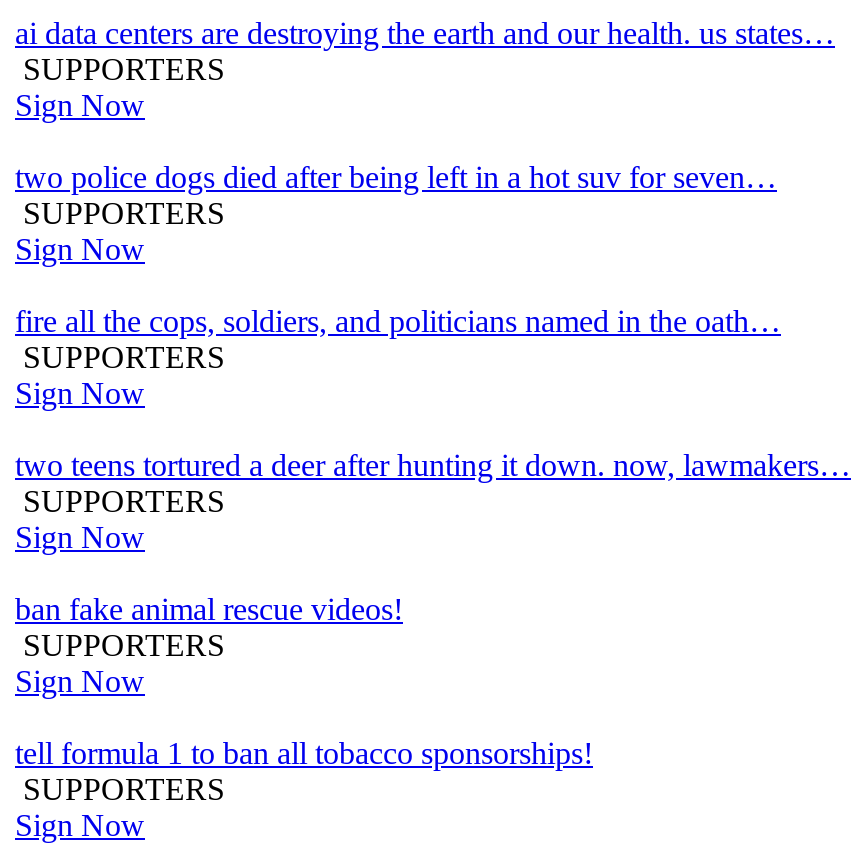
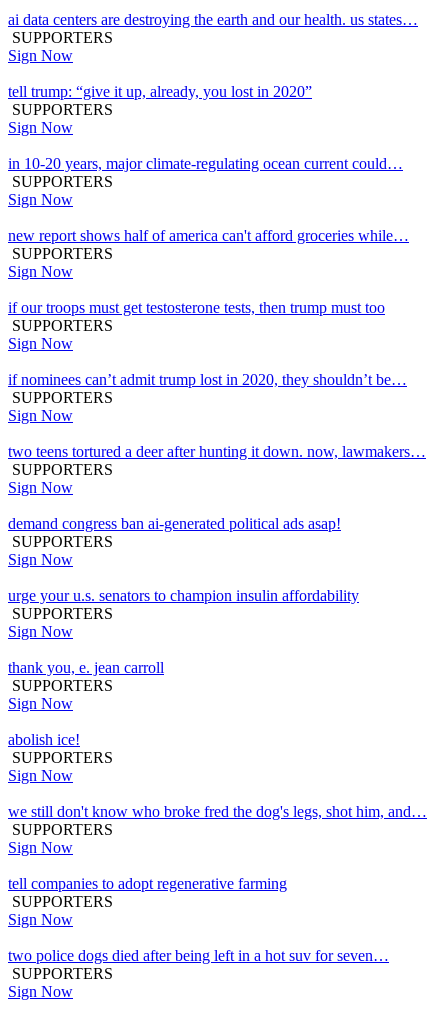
none -> [8,83,312,100] tell trump: “give it up, already, you lost in 2020”
moved [15,160,777,194] -> [8,947,389,964]: two police dogs died after being left in a hot suv for seven…
[15,304,781,338] fire all the cops, soldiers, and politicians named in the oath… -> [8,155,409,388] in 10-20 years, major climate-regulating ocean current could… | SUPPORTERS | Sign Now | new report shows half of america can't afford groceries while… | SUPPORTERS | Sign Now | if our troops must get testosterone tests, then trump must too | SUPPORTERS | Sign Now | if nominees can’t admit trump lost in 2020, they shouldn’t be…
[15,592,403,626] ban fake animal rescue videos! -> [8,515,341,532] demand congress ban ai-generated political ads asap!
[15,736,593,770] tell formula 1 to ban all tobacco sponsorships! -> [8,587,427,928] urge your u.s. senators to champion insulin affordability | SUPPORTERS | Sign Now | thank you, e. jean carroll | SUPPORTERS | Sign Now | abolish ice! | SUPPORTERS | Sign Now | we still don't know who broke fred the dog's legs, shot him, and… | SUPPORTERS | Sign Now | tell companies to adopt regenerative farming | SUPPORTERS | Sign Now

